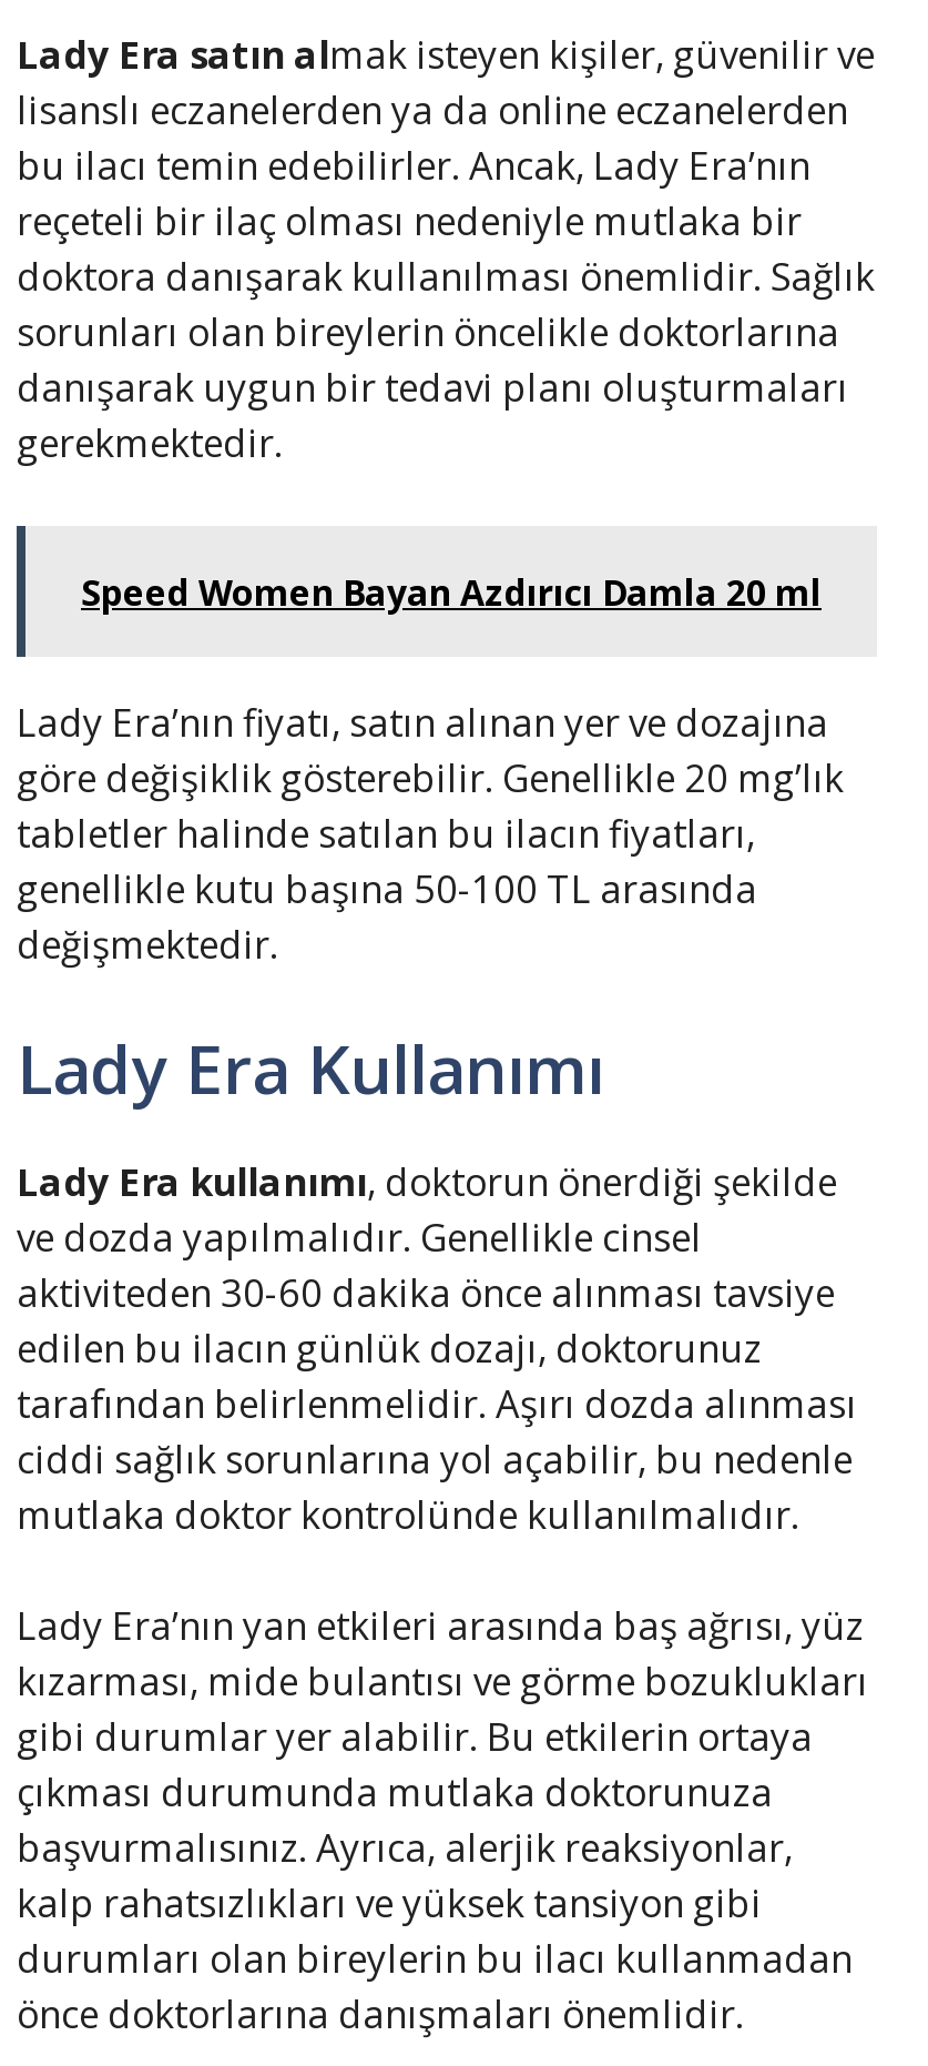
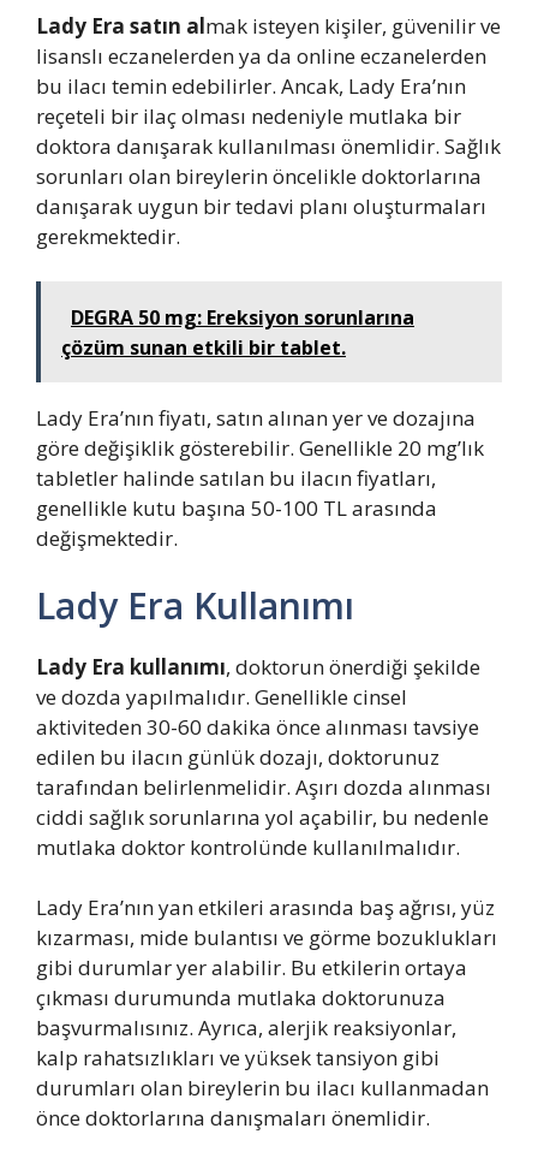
[81,568,822,617] Speed Women Bayan Azdırıcı Damla 20 ml -> [61,304,414,361] DEGRA 50 mg: Ereksiyon sorunlarına | çözüm sunan etkili bir tablet.

